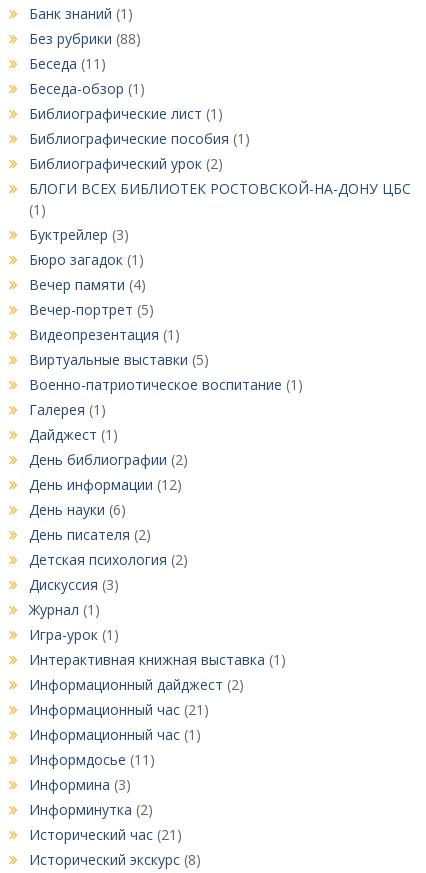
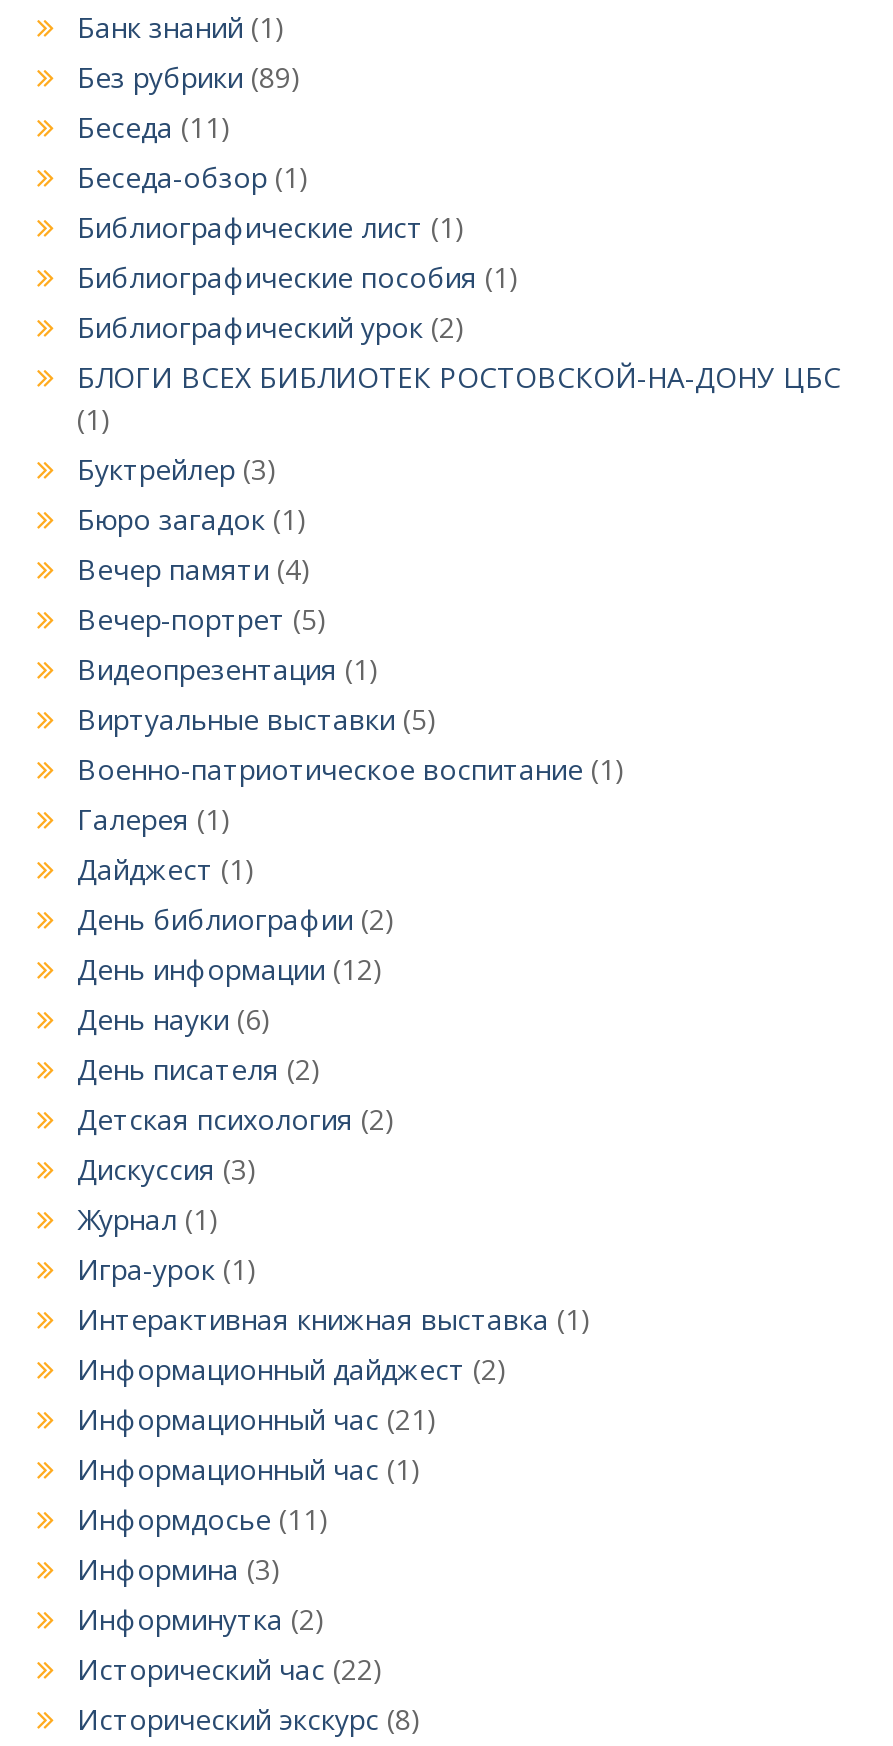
[29,29,141,48] Без рубрики (88) -> [77,58,301,96] Без рубрики (89)
[29,825,182,844] Исторический час (21) -> [77,1650,383,1688] Исторический час (22)

